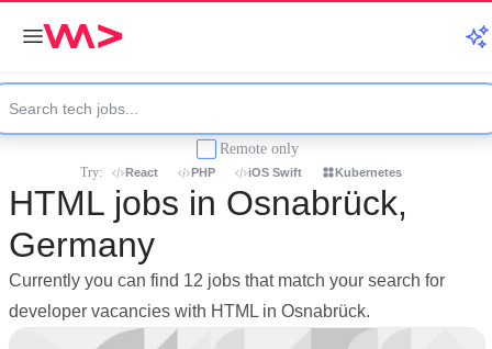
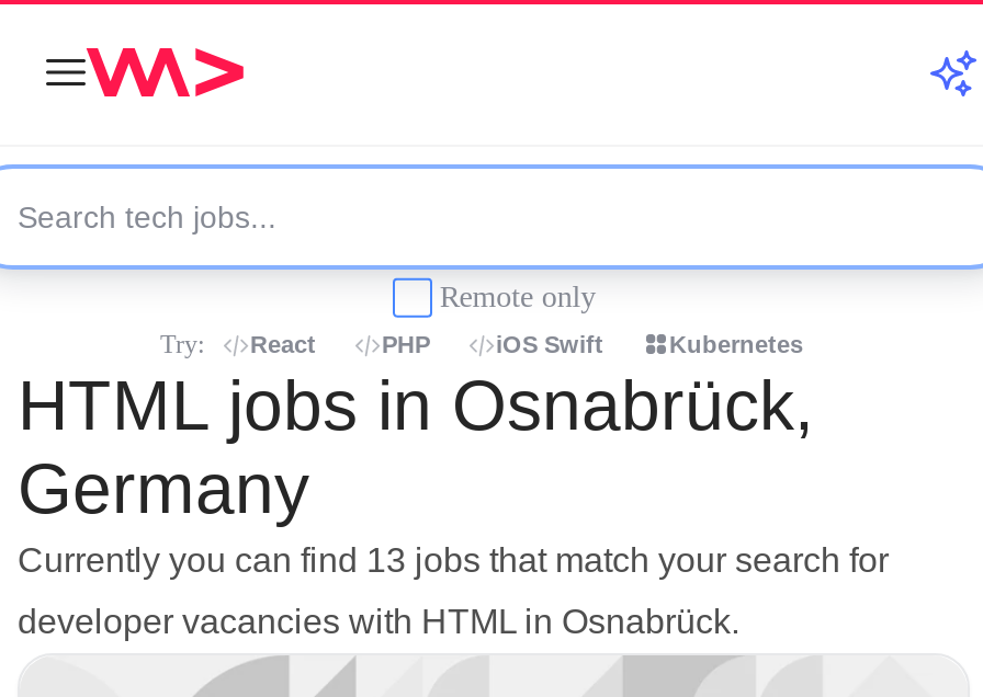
[9,271,445,290] Currently you can find 12 jobs that match your search for -> [18,541,889,579] Currently you can find 13 jobs that match your search for

